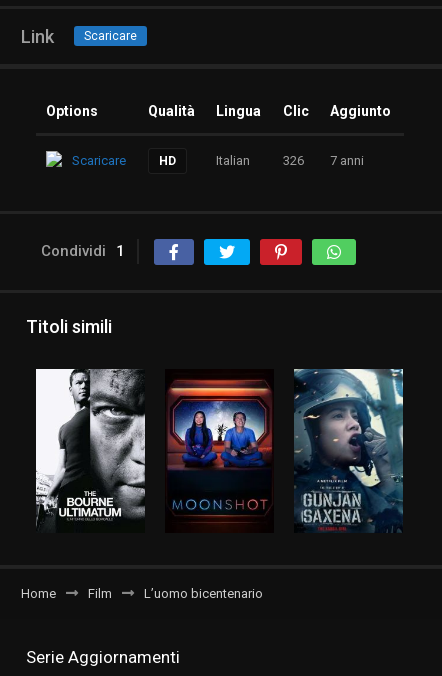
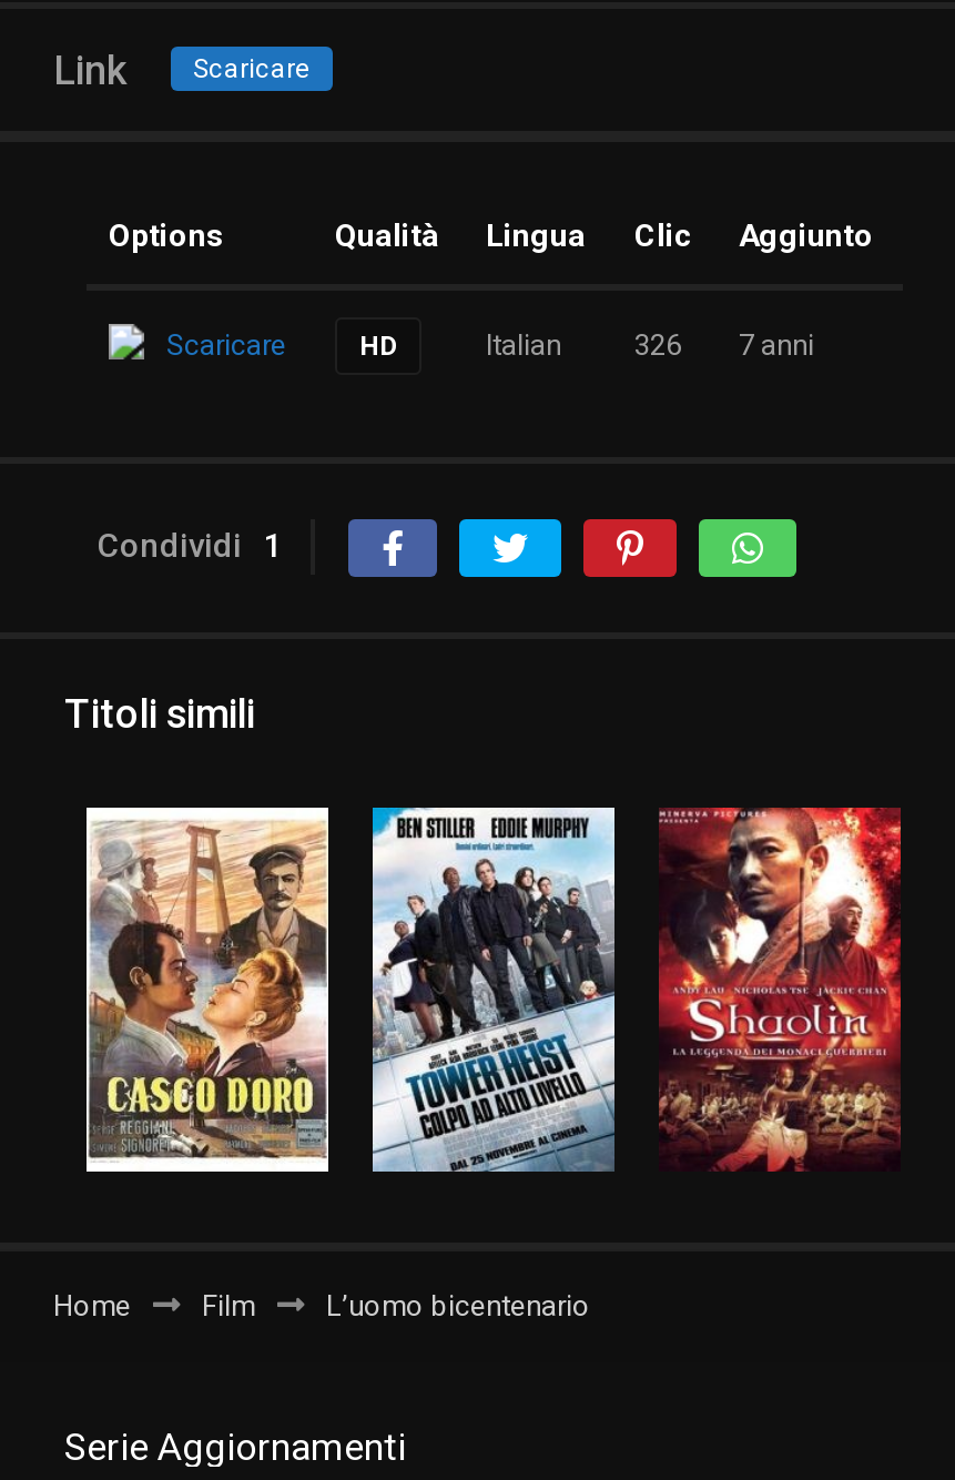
[36,369,146,533] [image] -> [84,805,331,1174] [image]
[165,369,274,533] [image] -> [370,805,617,1174] [image]
[294,368,404,533] [image] -> [657,805,903,1174] [image]

